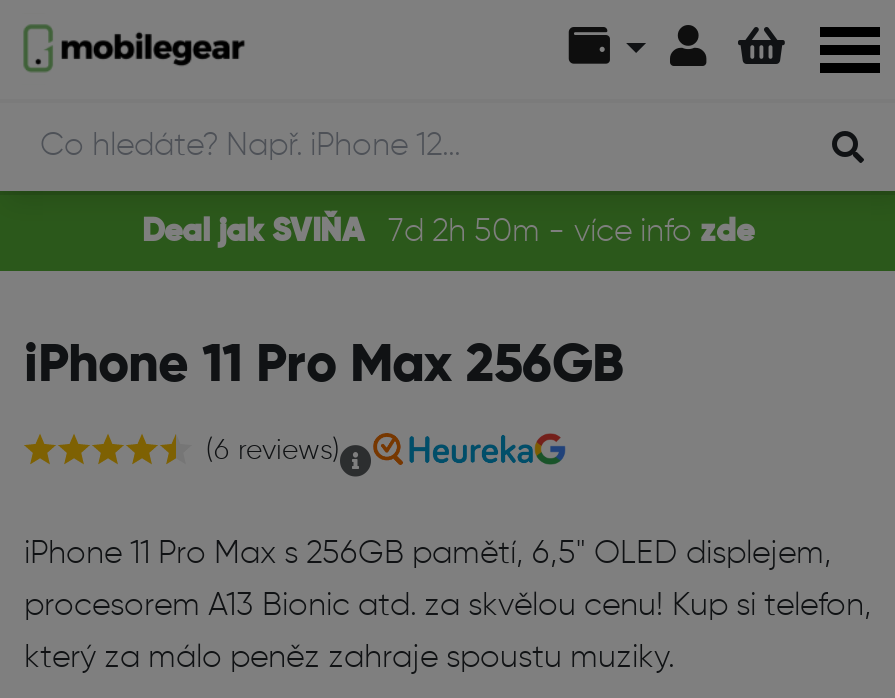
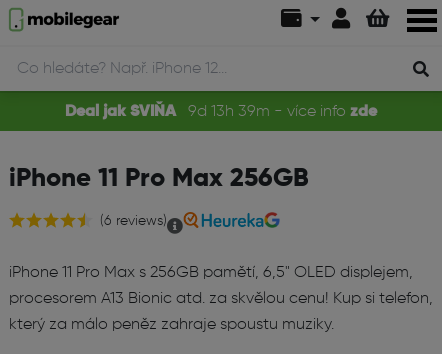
[142,217,754,249] Deal jak SVIŇA 7d 2h 50m - více info zde -> [65,104,377,120] Deal jak SVIŇA 9d 13h 39m - více info zde

